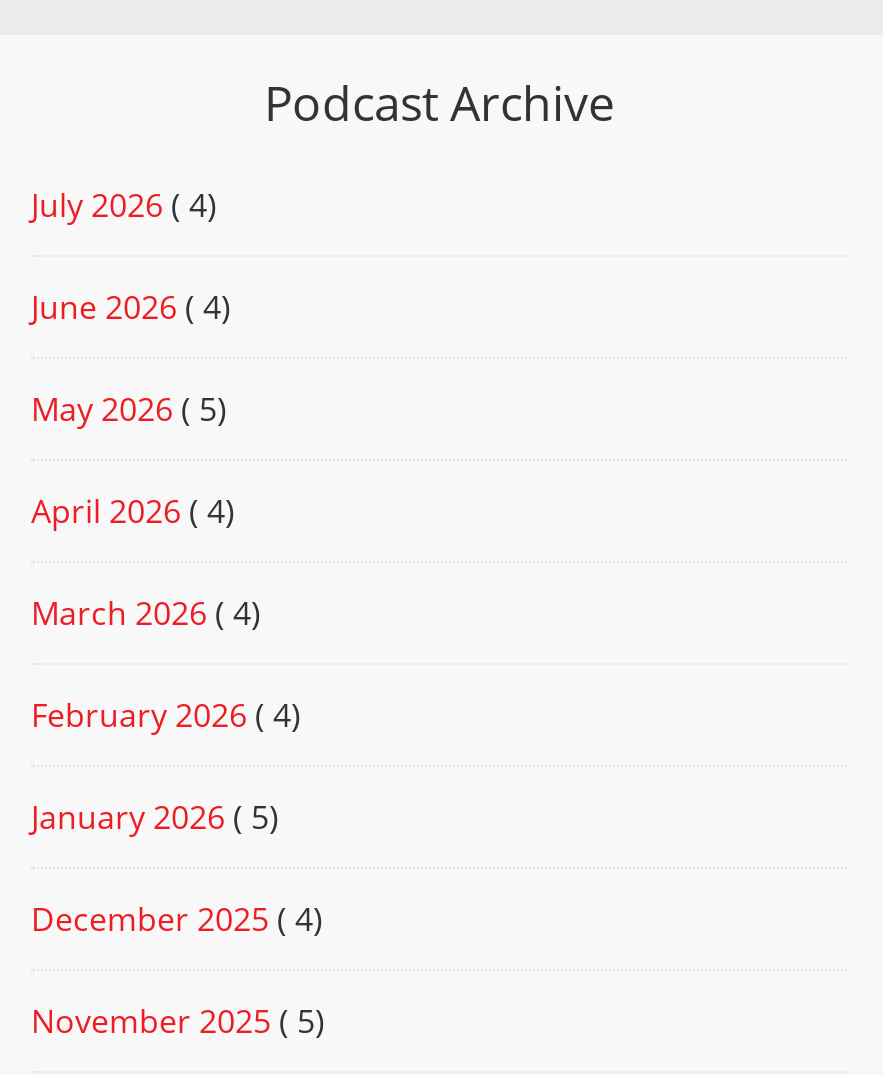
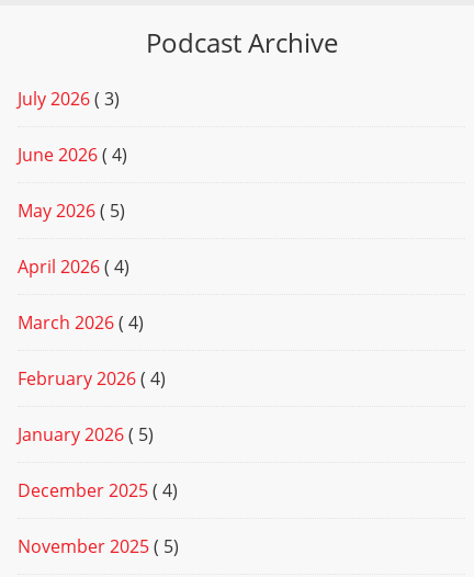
[31,183,217,227] July 2026 ( 4) -> [18,87,120,111] July 2026 ( 3)

